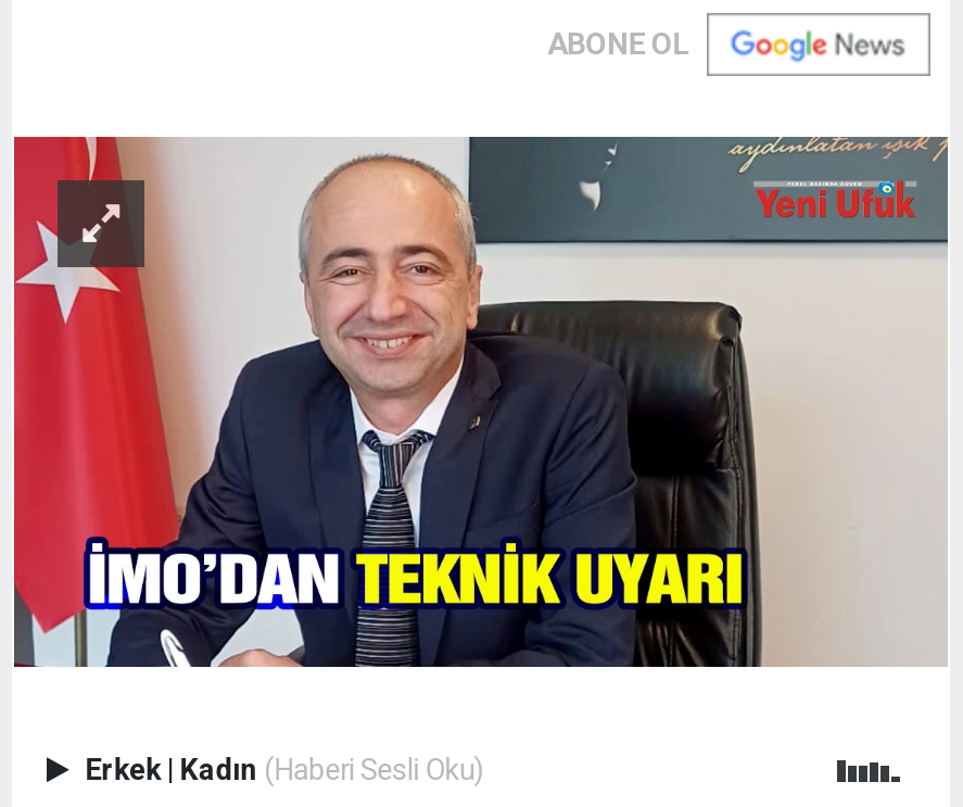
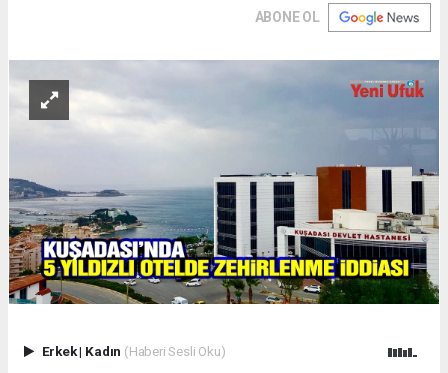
[12,135,948,669] [image] -> [8,60,440,305] [image]

